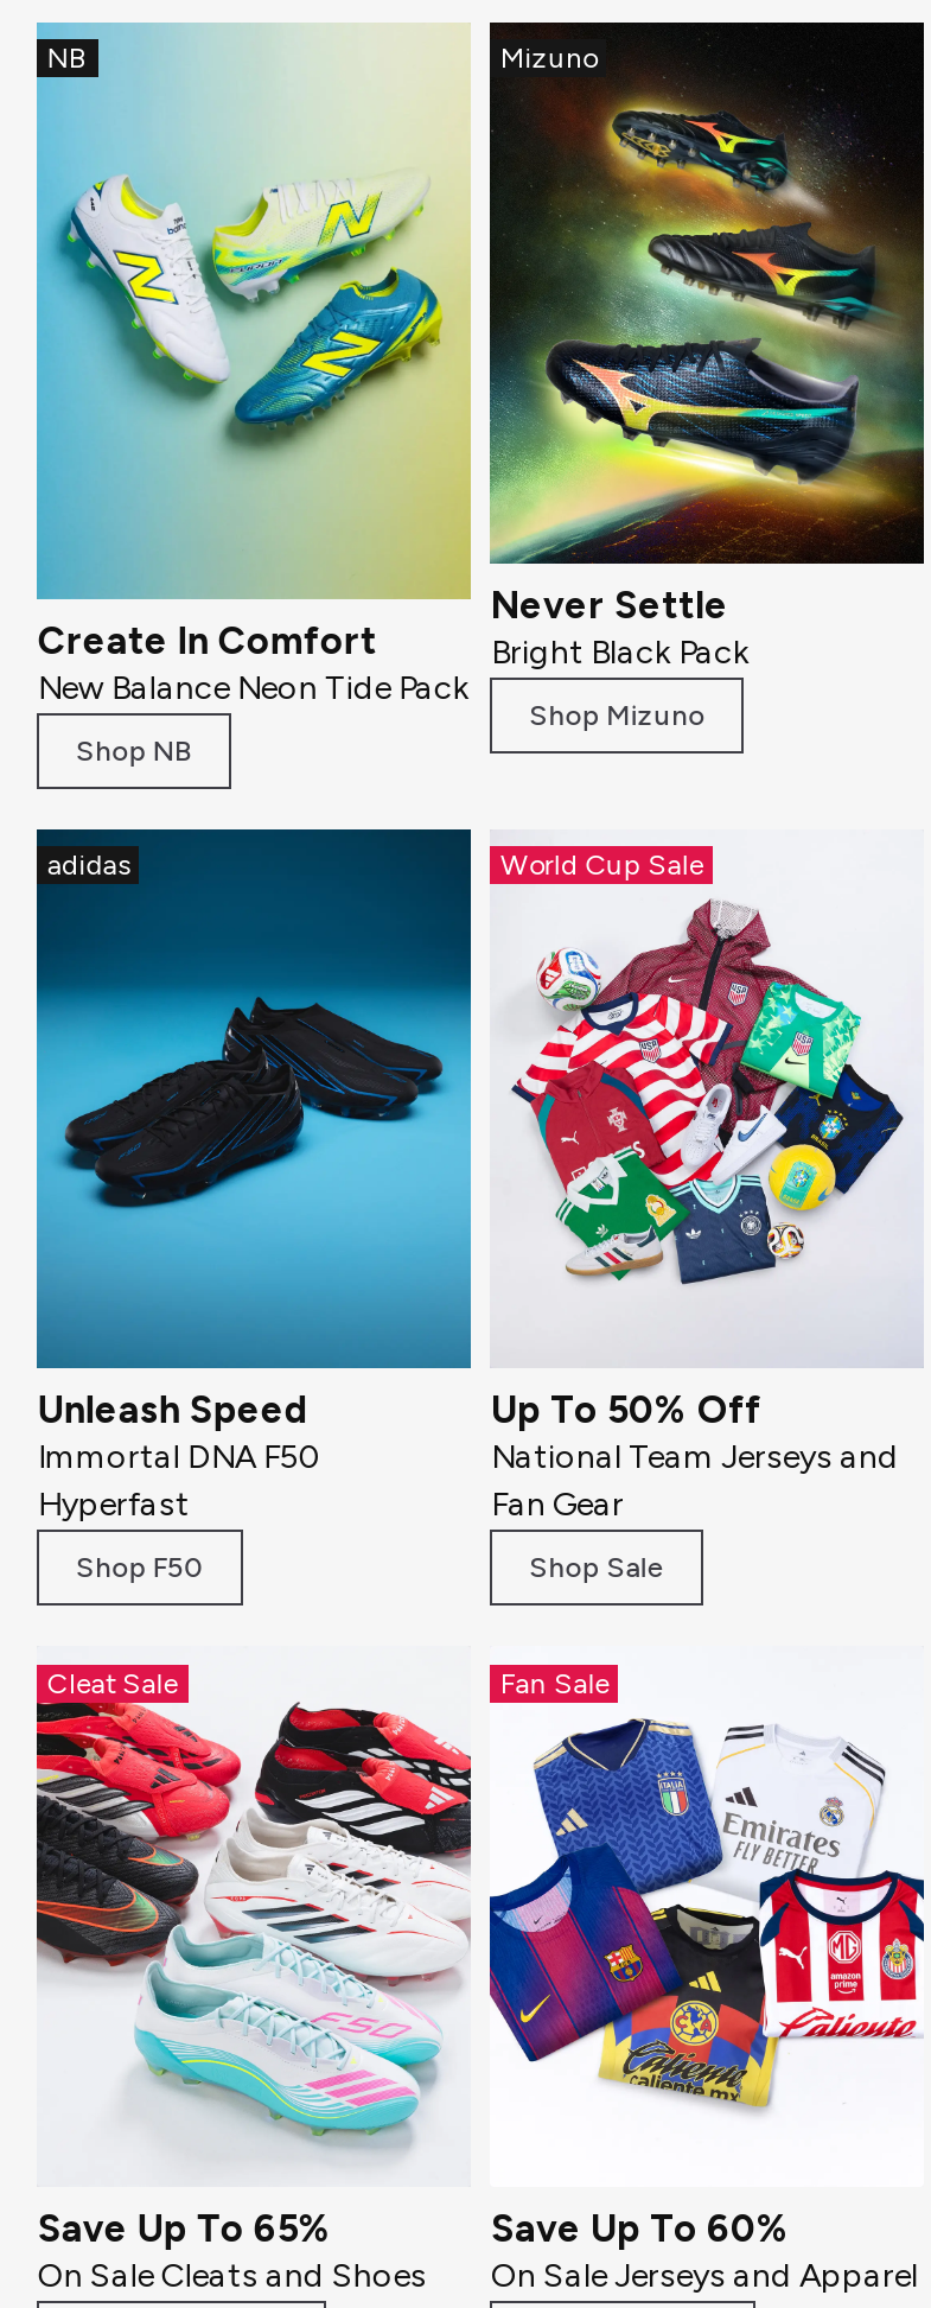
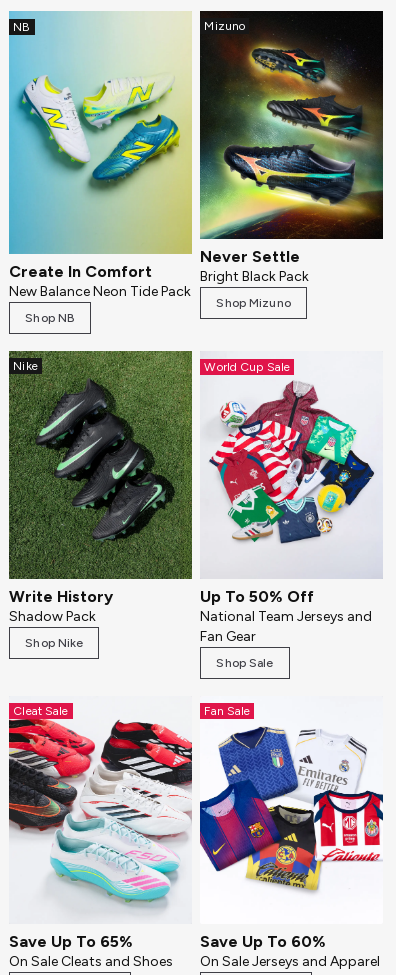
[34,826,473,1369] [image] | adidas -> [8,350,193,580] [image] | Nike
[37,1388,322,1526] Unleash Speed | Immortal DNA F50 | Hyperfast -> [9,587,113,625] Write History | Shadow Pack
[75,1552,206,1585] Shop F50 -> [25,636,83,650] Shop Nike

